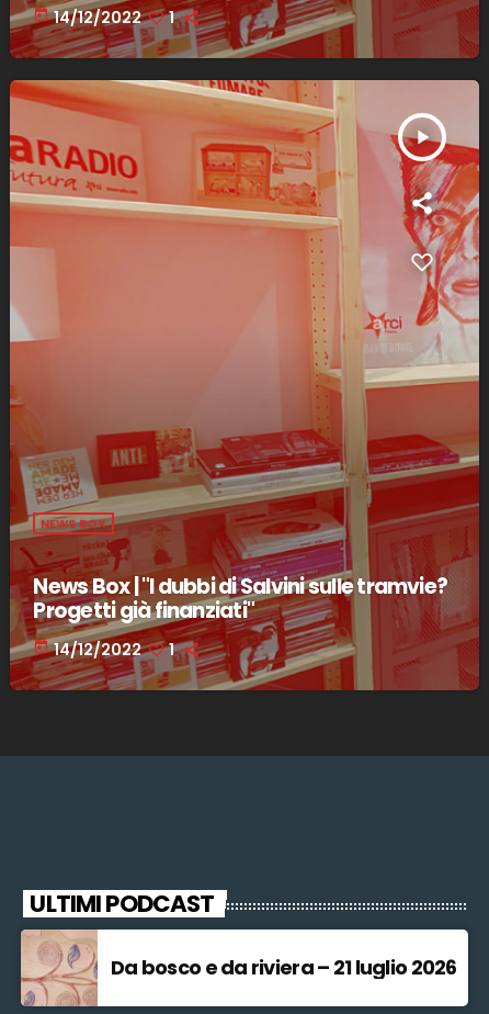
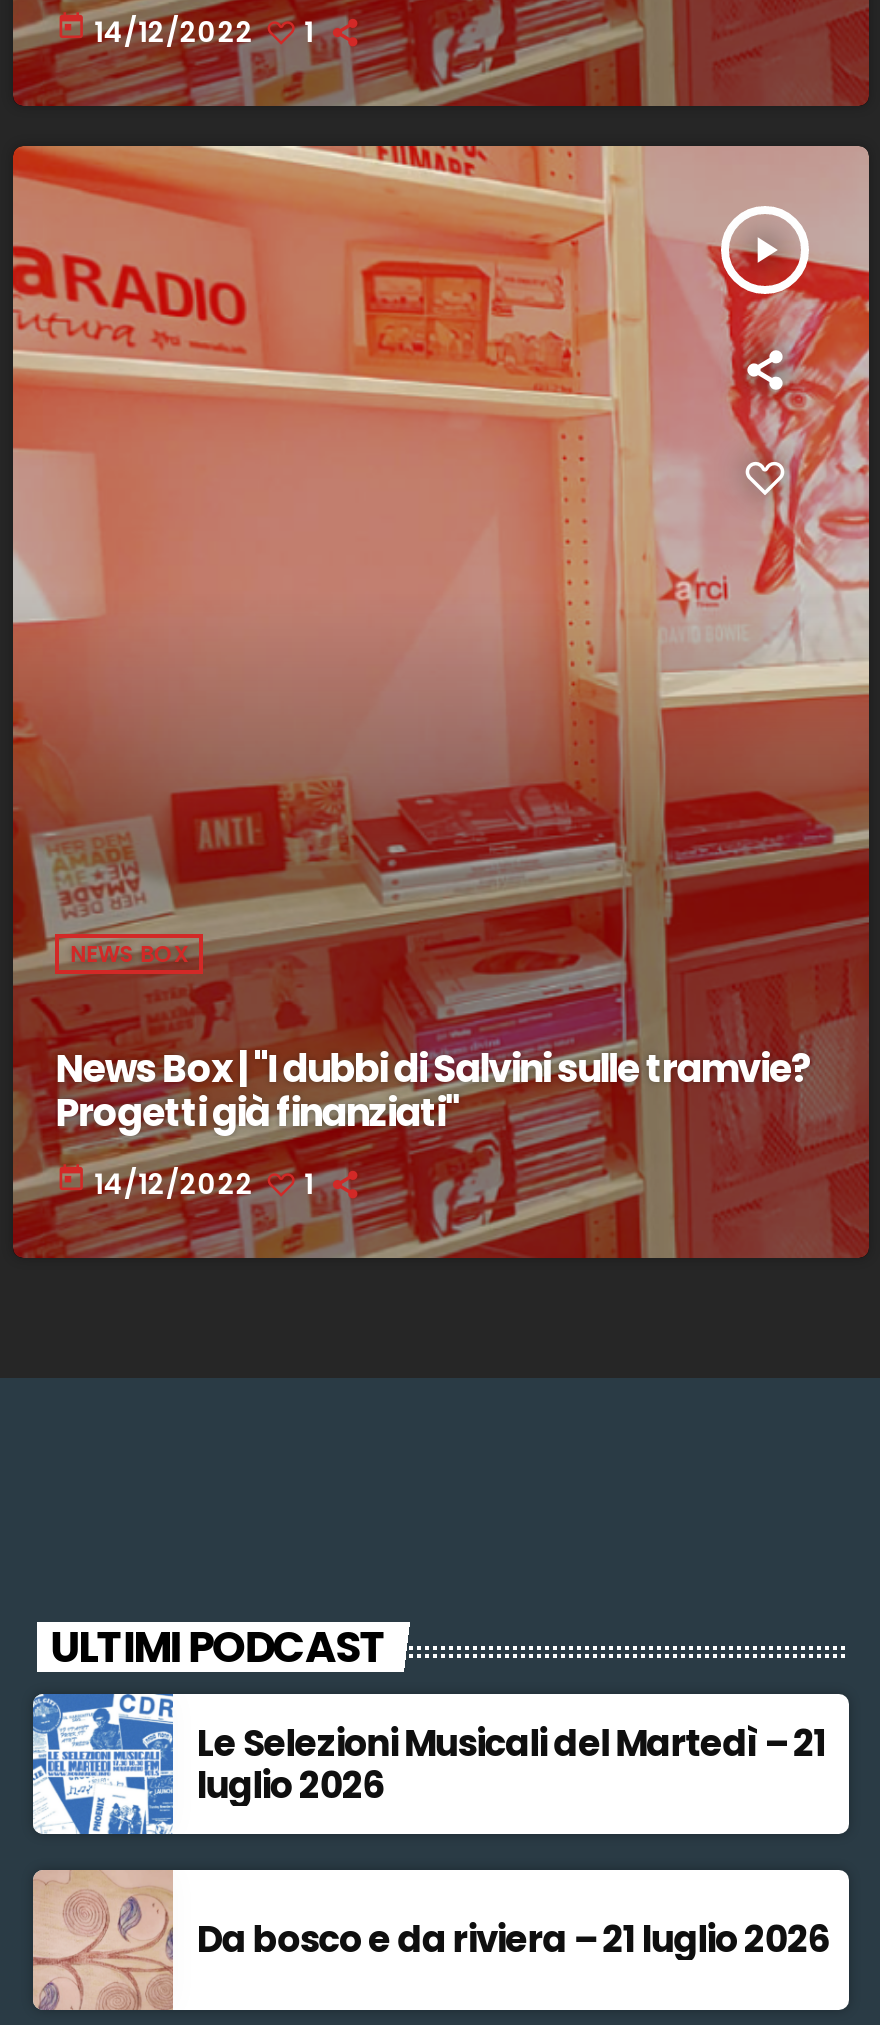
none -> [31,1692,826,1836] [image] | Le Selezioni Musicali del Martedì – 21 | luglio 2026

